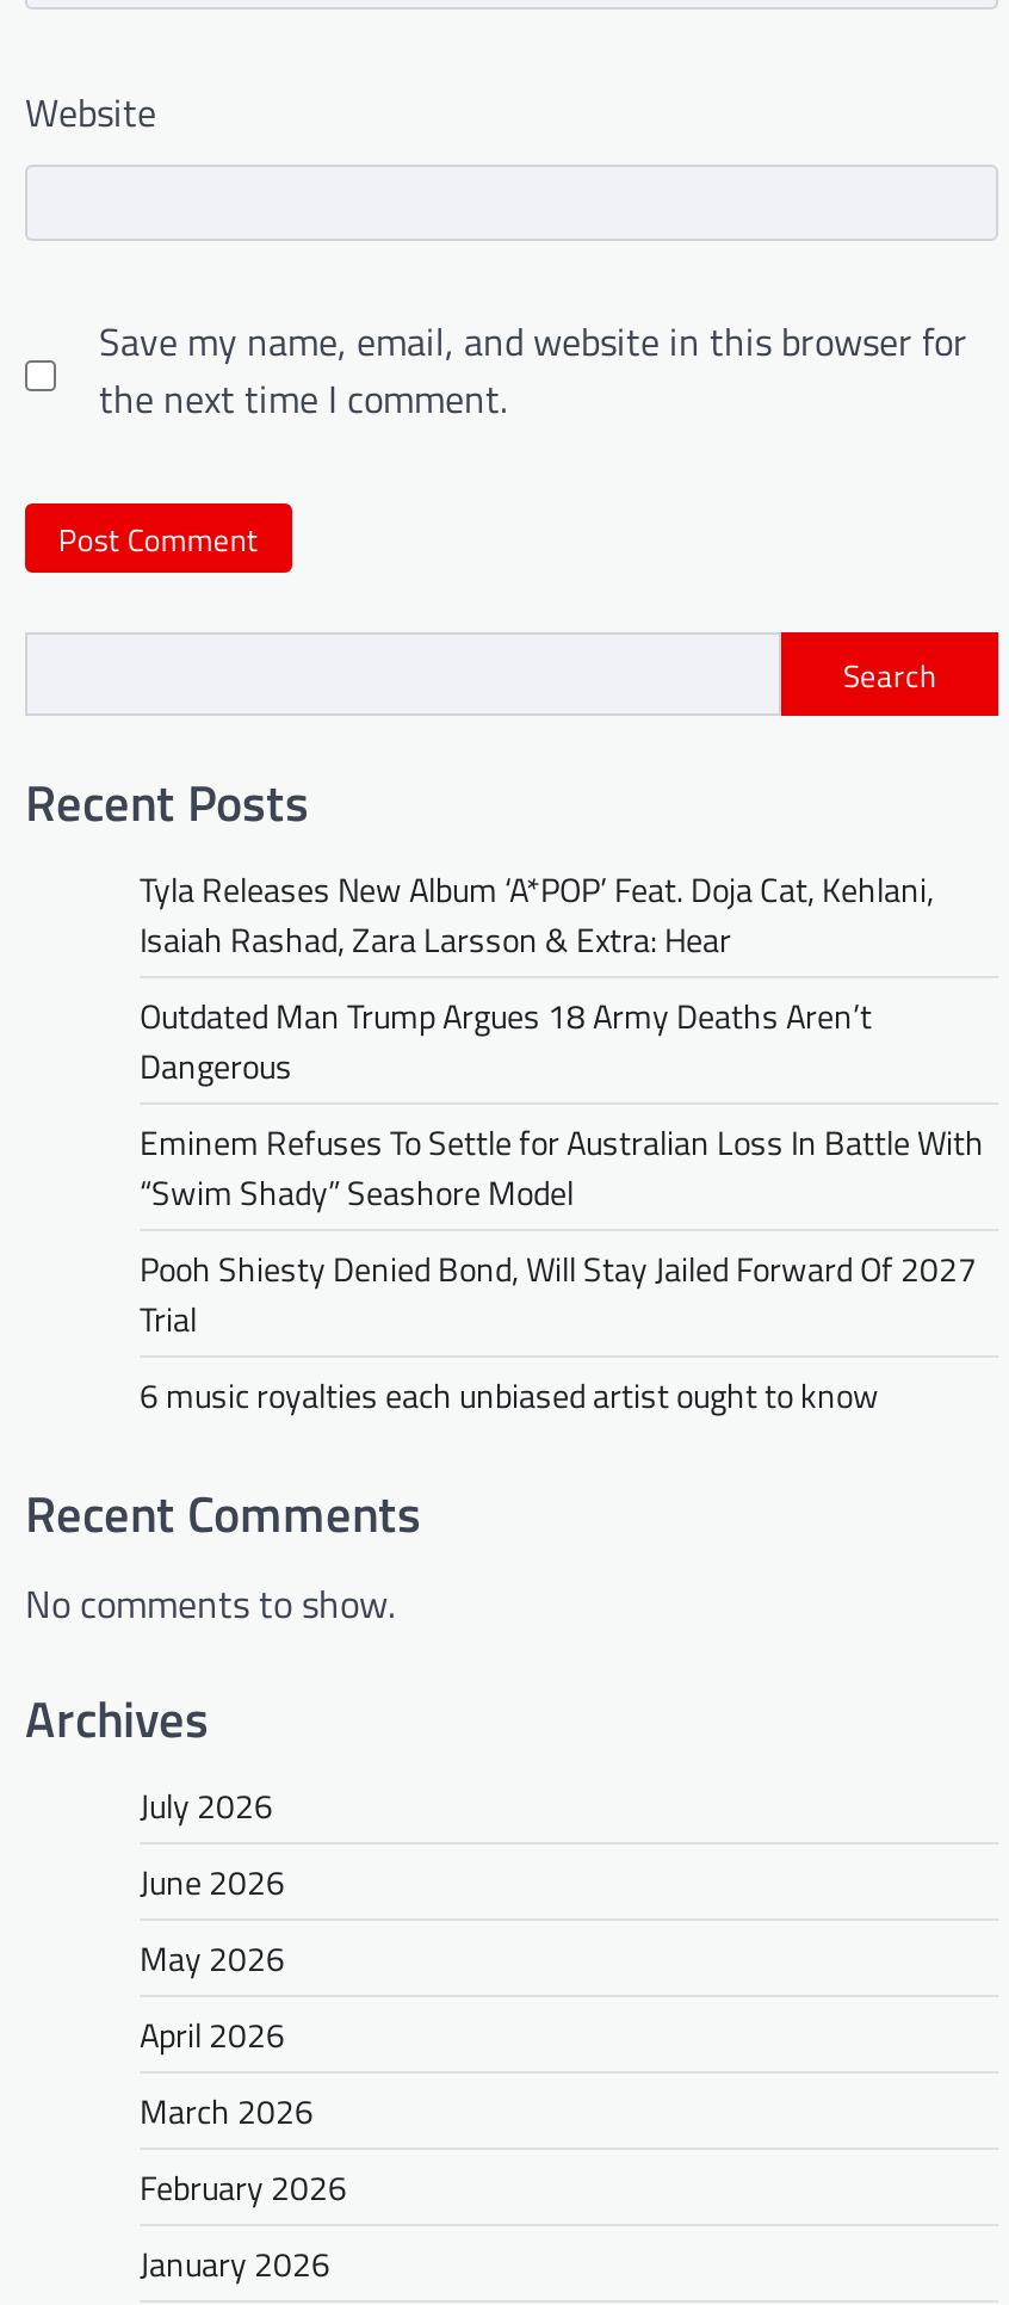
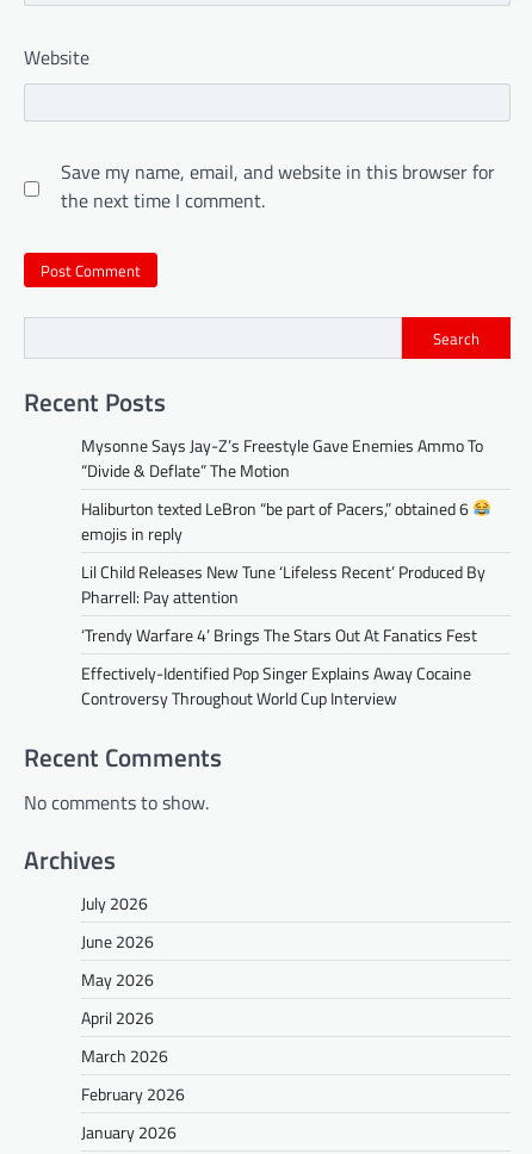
[140,864,934,964] Tyla Releases New Album ‘A*POP’ Feat. Doja Cat, Kehlani, | Isaiah Rashad, Zara Larsson & Extra: Hear -> [81,433,483,483] Mysonne Says Jay-Z’s Freestyle Gave Enemies Ammo To | “Divide & Deflate” The Motion
[140,990,872,1091] Outdated Man Trump Argues 18 Army Deaths Aren’t | Dangerous -> [81,496,472,546] Haliburton texted LeBron “be part of Pacers,” obtained 6 | emojis in reply
[140,1117,984,1217] Eminem Refuses To Settle for Australian Loss In Battle With | “Swim Shady” Seashore Model -> [81,559,485,609] Lil Child Releases New Tune ‘Lifeless Recent’ Produced By | Pharrell: Pay attention
[140,1243,977,1344] Pooh Shiesty Denied Bond, Will Stay Jailed Forward Of 2027 | Trial -> [81,622,477,647] ‘Trendy Warfare 4’ Brings The Stars Out At Fanatics Fest
[140,1370,879,1420] 6 music royalties each unbiased artist ought to know -> [81,661,471,711] Effectively-Identified Pop Singer Explains Away Cocaine | Controversy Throughout World Cup Interview

